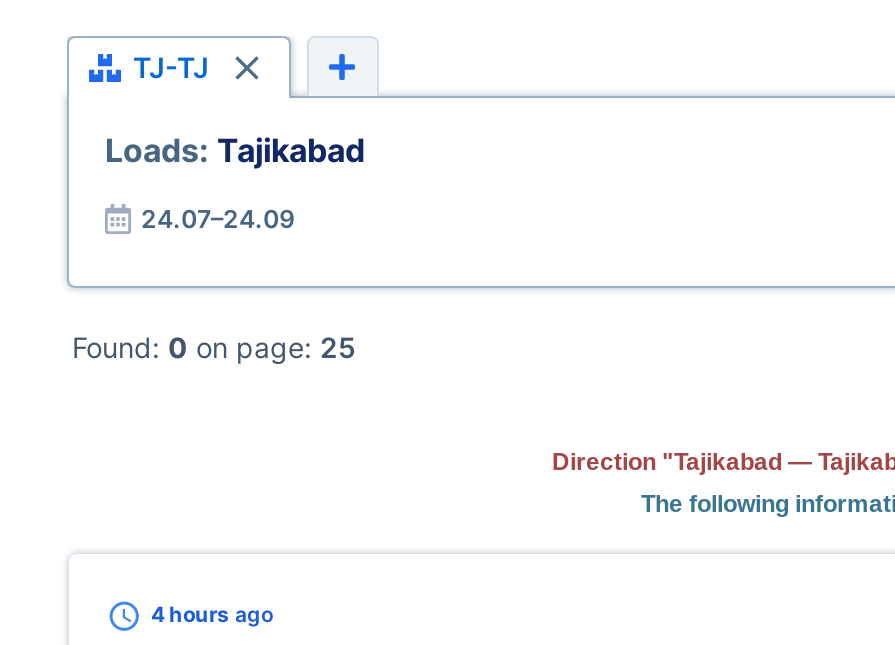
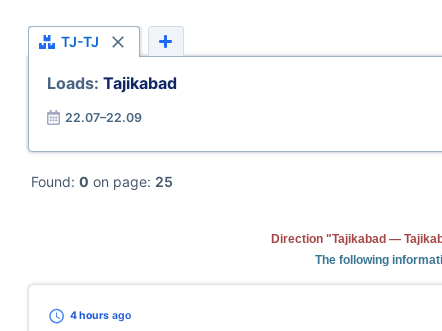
[141,204,295,234] 24.07–24.09 -> [65,110,142,125] 22.07–22.09

